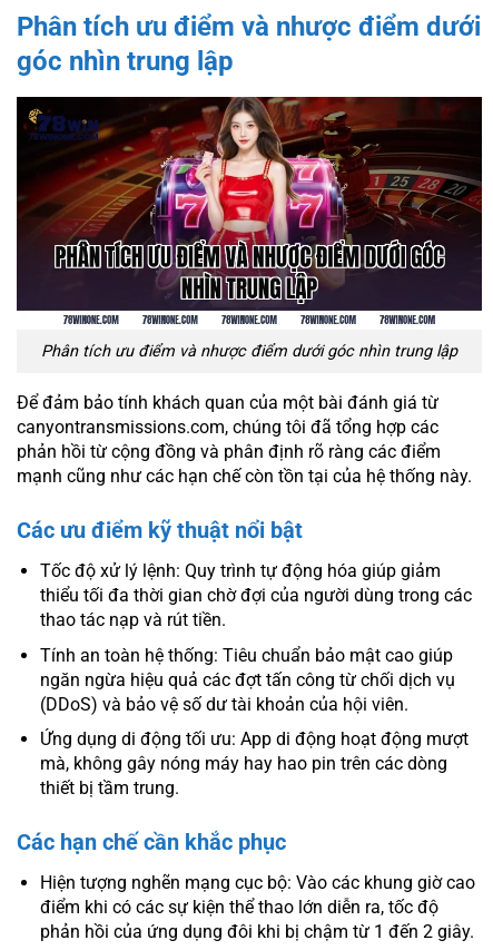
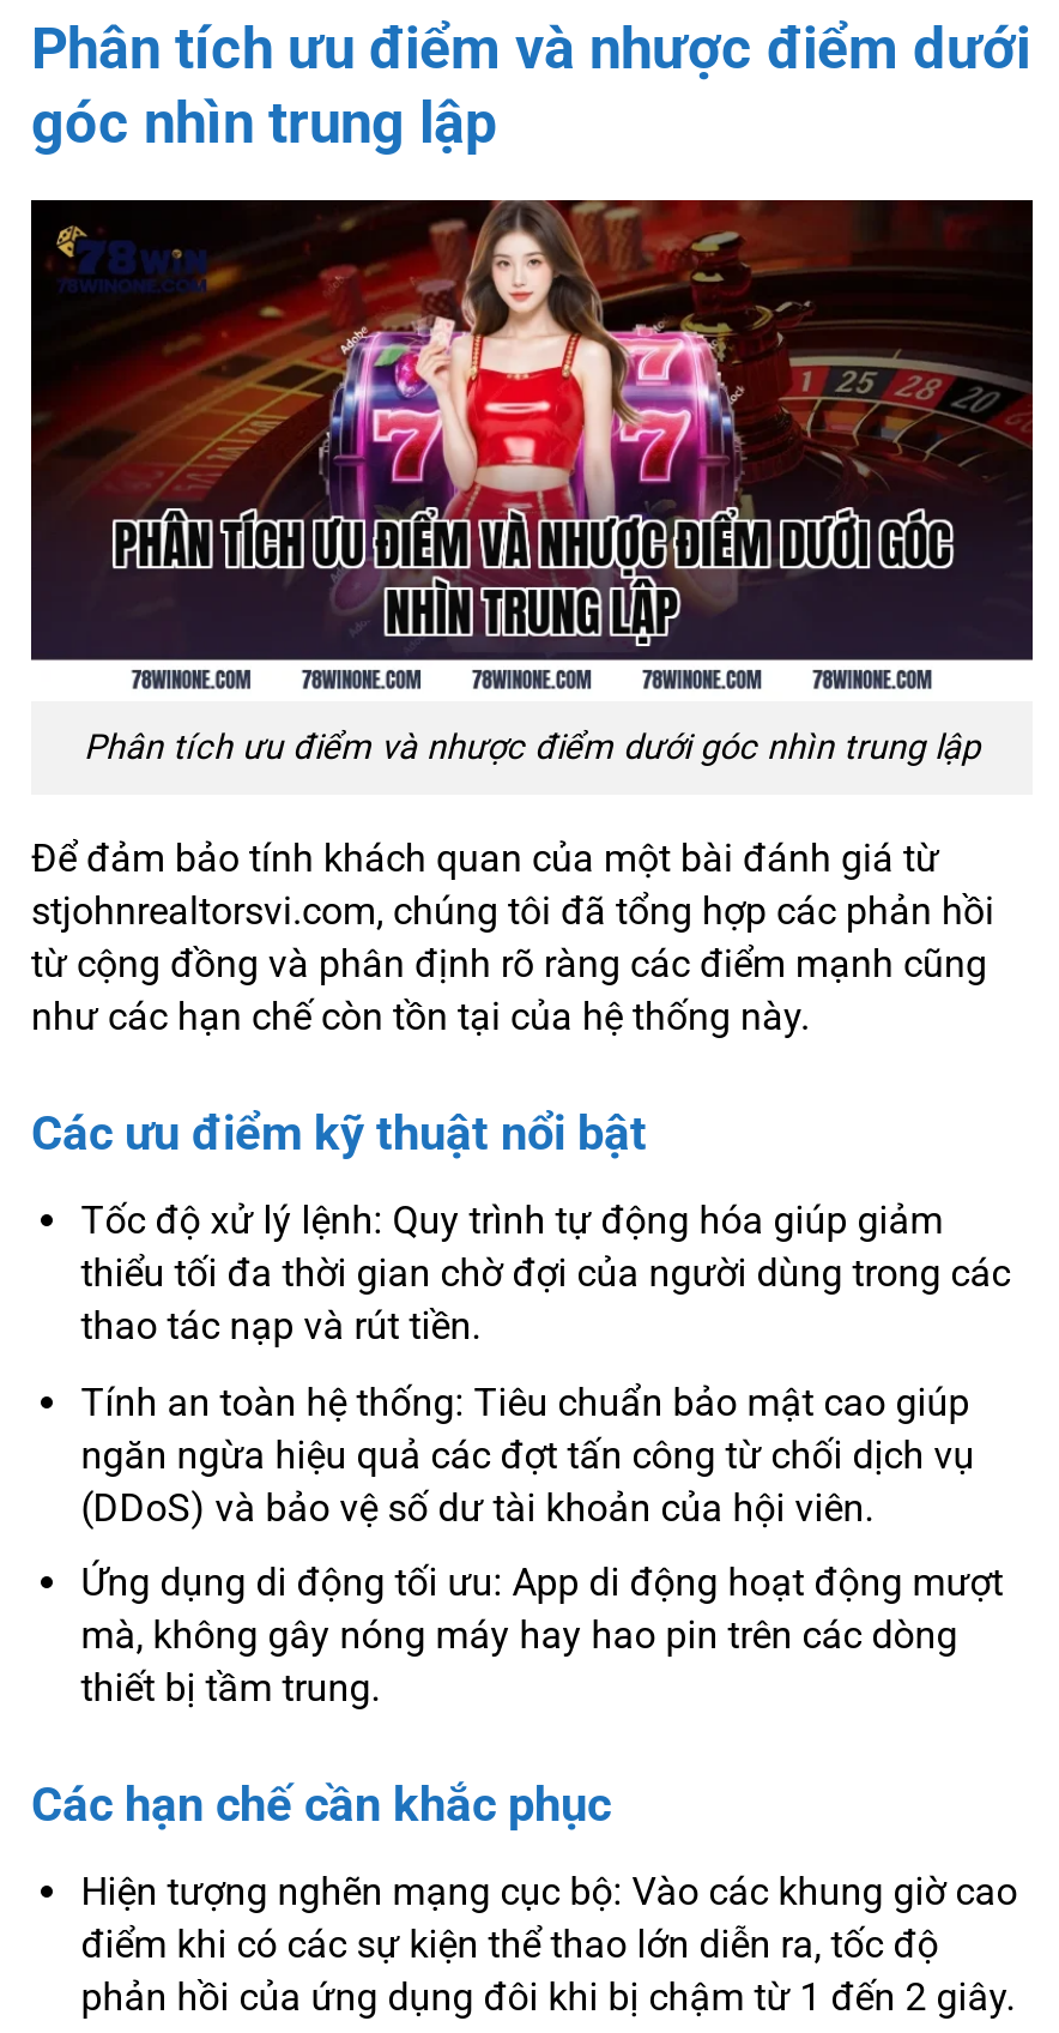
[17,417,472,487] canyontransmissions.com, chúng tôi đã tổng hợp các | phản hồi từ cộng đồng và phân định rõ ràng các điểm | mạnh cũng như các hạn chế còn tồn tại của hệ thống này. -> [31,889,994,1040] stjohnrealtorsvi.com, chúng tôi đã tổng hợp các phản hồi | từ cộng đồng và phân định rõ ràng các điểm mạnh cũng | như các hạn chế còn tồn tại của hệ thống này.

